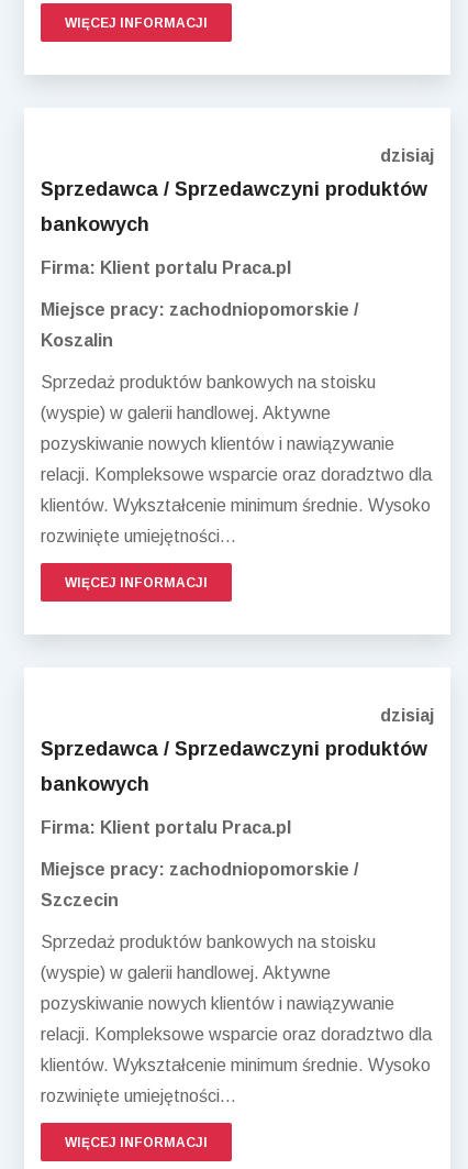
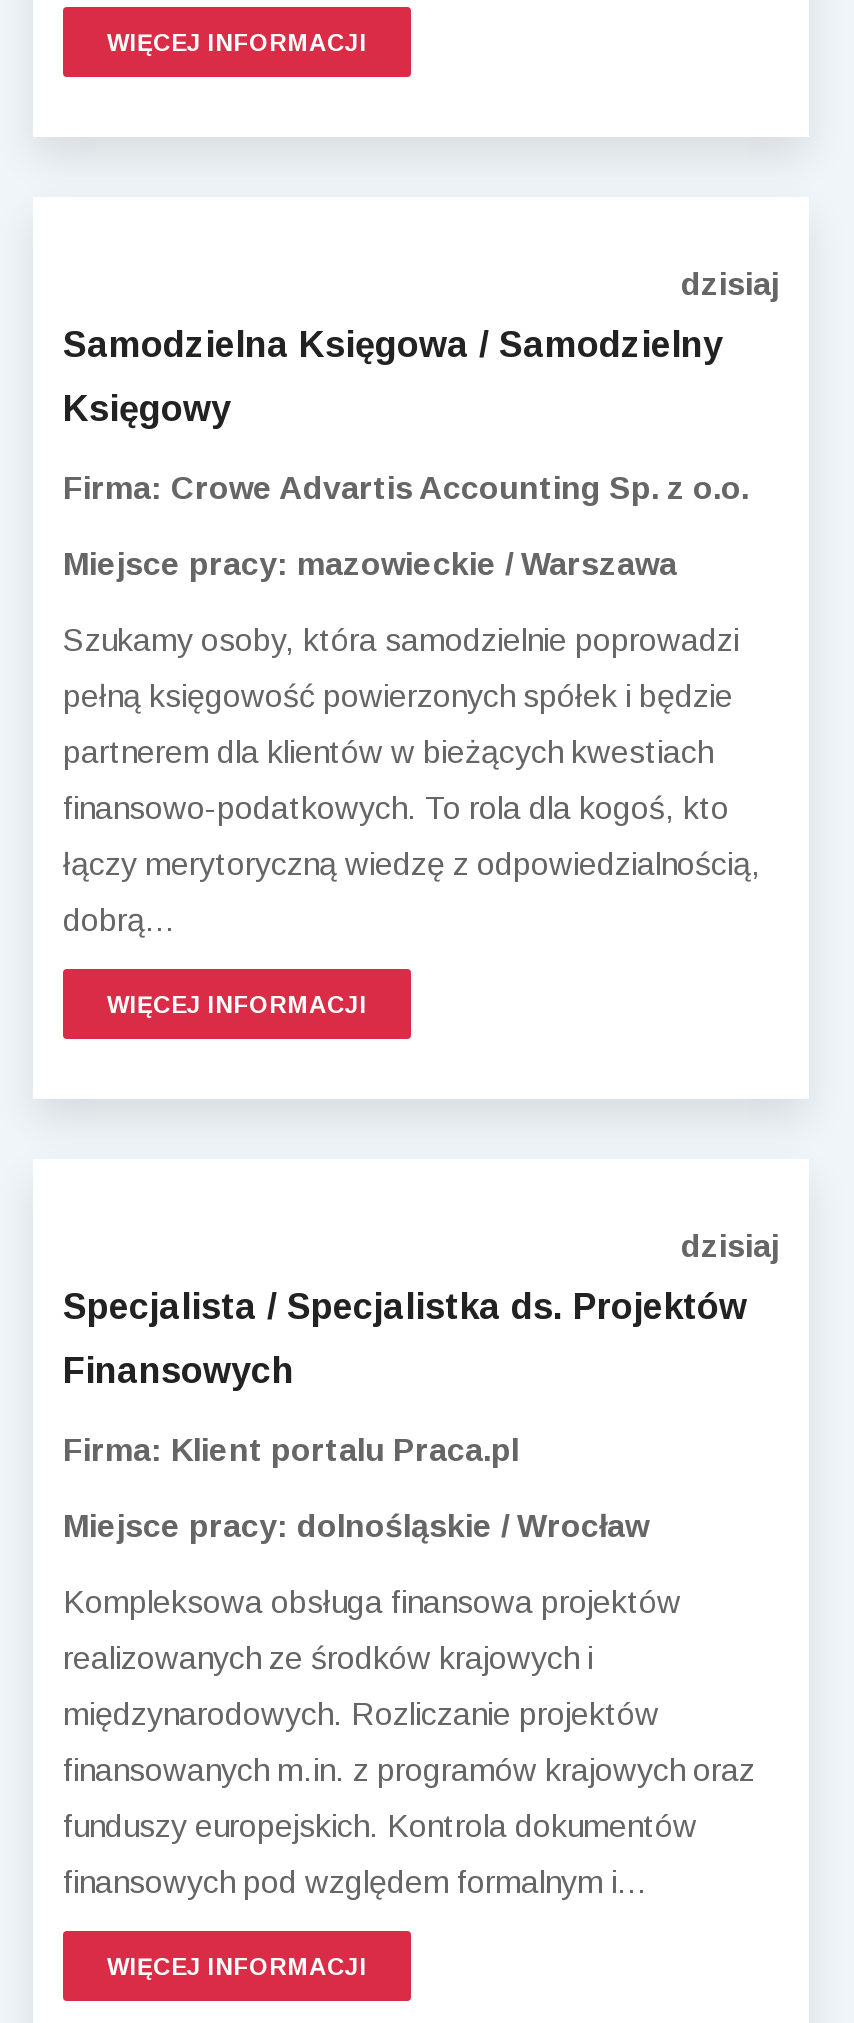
[41,178,432,546] Sprzedawca / Sprzedawczyni produktów | bankowych | Firma: Klient portalu Praca.pl | Miejsce pracy: zachodniopomorskie / | Koszalin | Sprzedaż produktów bankowych na stoisku | (wyspie) w galerii handlowej. Aktywne | pozyskiwanie nowych klientów i nawiązywanie | relacji. Kompleksowe wsparcie oraz doradztwo dla | klientów. Wykształcenie minimum średnie. Wysoko | rozwinięte umiejętności... -> [63,325,761,937] Samodzielna Księgowa / Samodzielny | Księgowy | Firma: Crowe Advartis Accounting Sp. z o.o. | Miejsce pracy: mazowieckie / Warszawa | Szukamy osoby, która samodzielnie poprowadzi | pełną księgowość powierzonych spółek i będzie | partnerem dla klientów w bieżących kwestiach | finansowo-podatkowych. To rola dla kogoś, kto | łączy merytoryczną wiedzę z odpowiedzialnością, | dobrą...
[41,738,427,760] Sprzedawca / Sprzedawczyni produktów -> [63,1287,747,1327] Specjalista / Specjalistka ds. Projektów
[41,773,149,795] bankowych -> [63,1351,293,1391] Finansowych
[41,860,432,1105] Miejsce pracy: zachodniopomorskie / | Szczecin | Sprzedaż produktów bankowych na stoisku | (wyspie) w galerii handlowej. Aktywne | pozyskiwanie nowych klientów i nawiązywanie | relacji. Kompleksowe wsparcie oraz doradztwo dla | klientów. Wykształcenie minimum średnie. Wysoko | rozwinięte umiejętności... -> [63,1509,755,1899] Miejsce pracy: dolnośląskie / Wrocław | Kompleksowa obsługa finansowa projektów | realizowanych ze środków krajowych i | międzynarodowych. Rozliczanie projektów | finansowanych m.in. z programów krajowych oraz | funduszy europejskich. Kontrola dokumentów | finansowych pod względem formalnym i...

